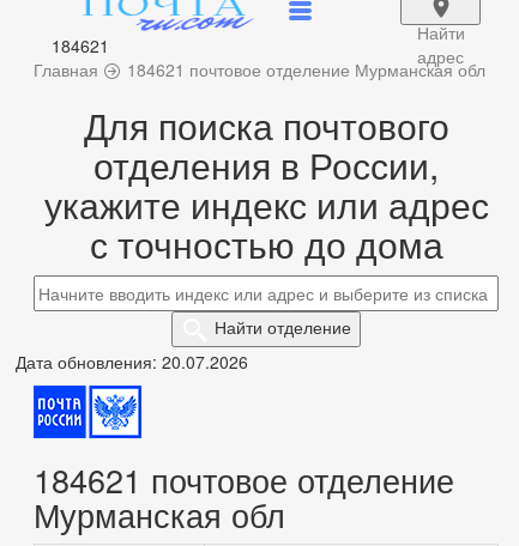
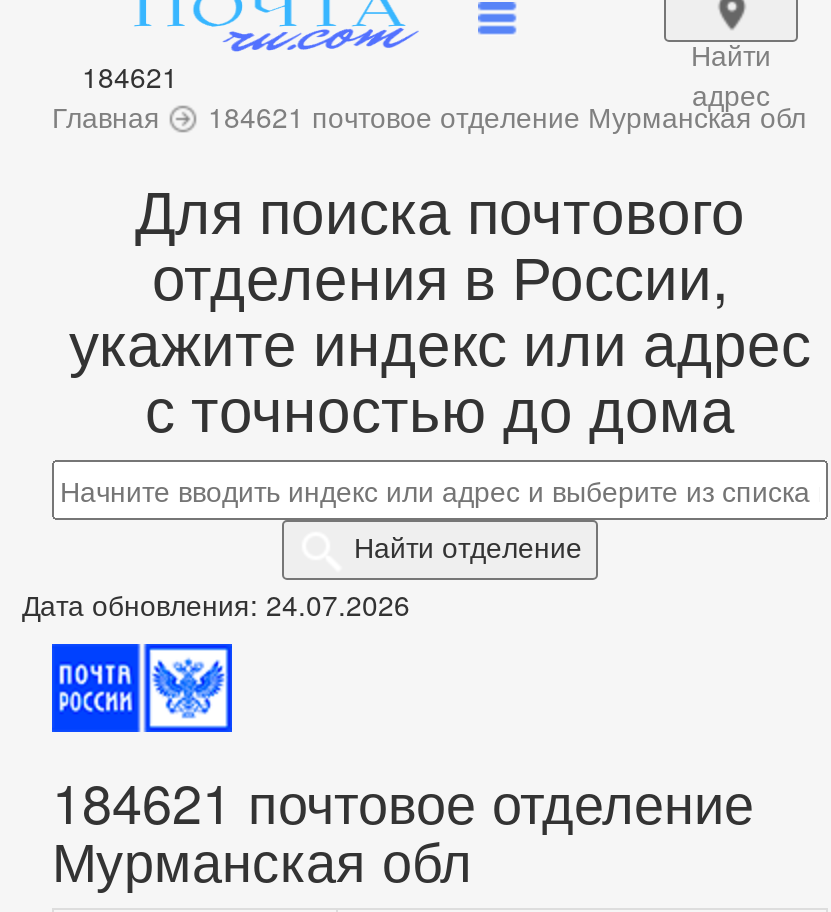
[16,350,248,374] Дата обновления: 20.07.2026 -> [22,585,410,625] Дата обновления: 24.07.2026

